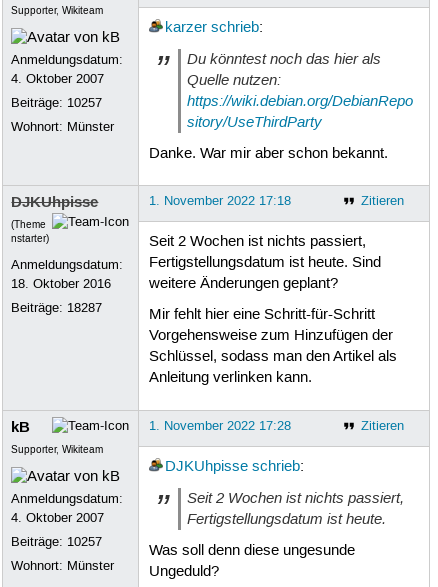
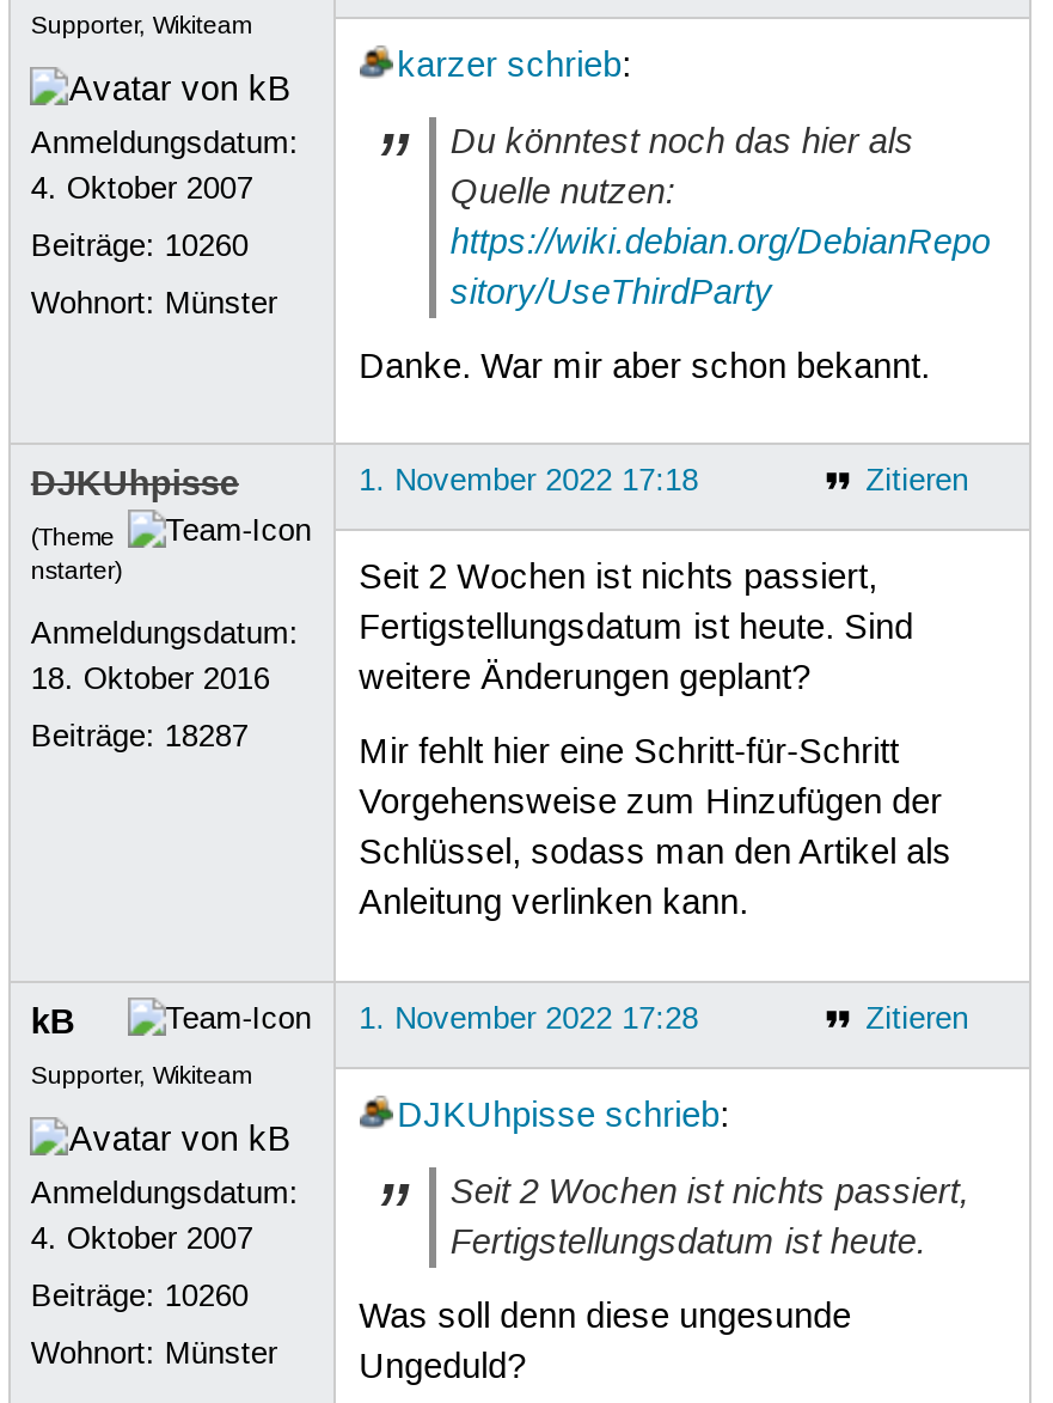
[11,95,102,111] Beiträge: 10257 -> [31,227,248,265] Beiträge: 10260
[11,534,102,550] Beiträge: 10257 -> [31,1277,248,1315] Beiträge: 10260

